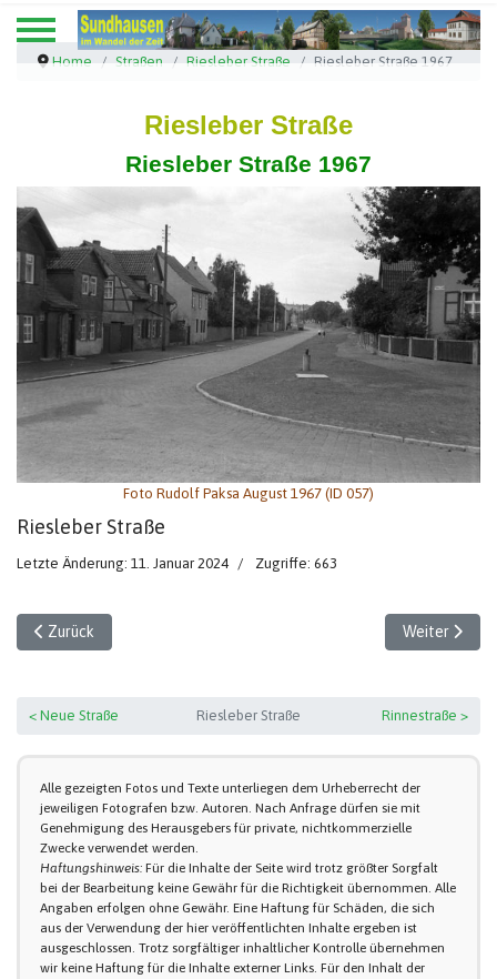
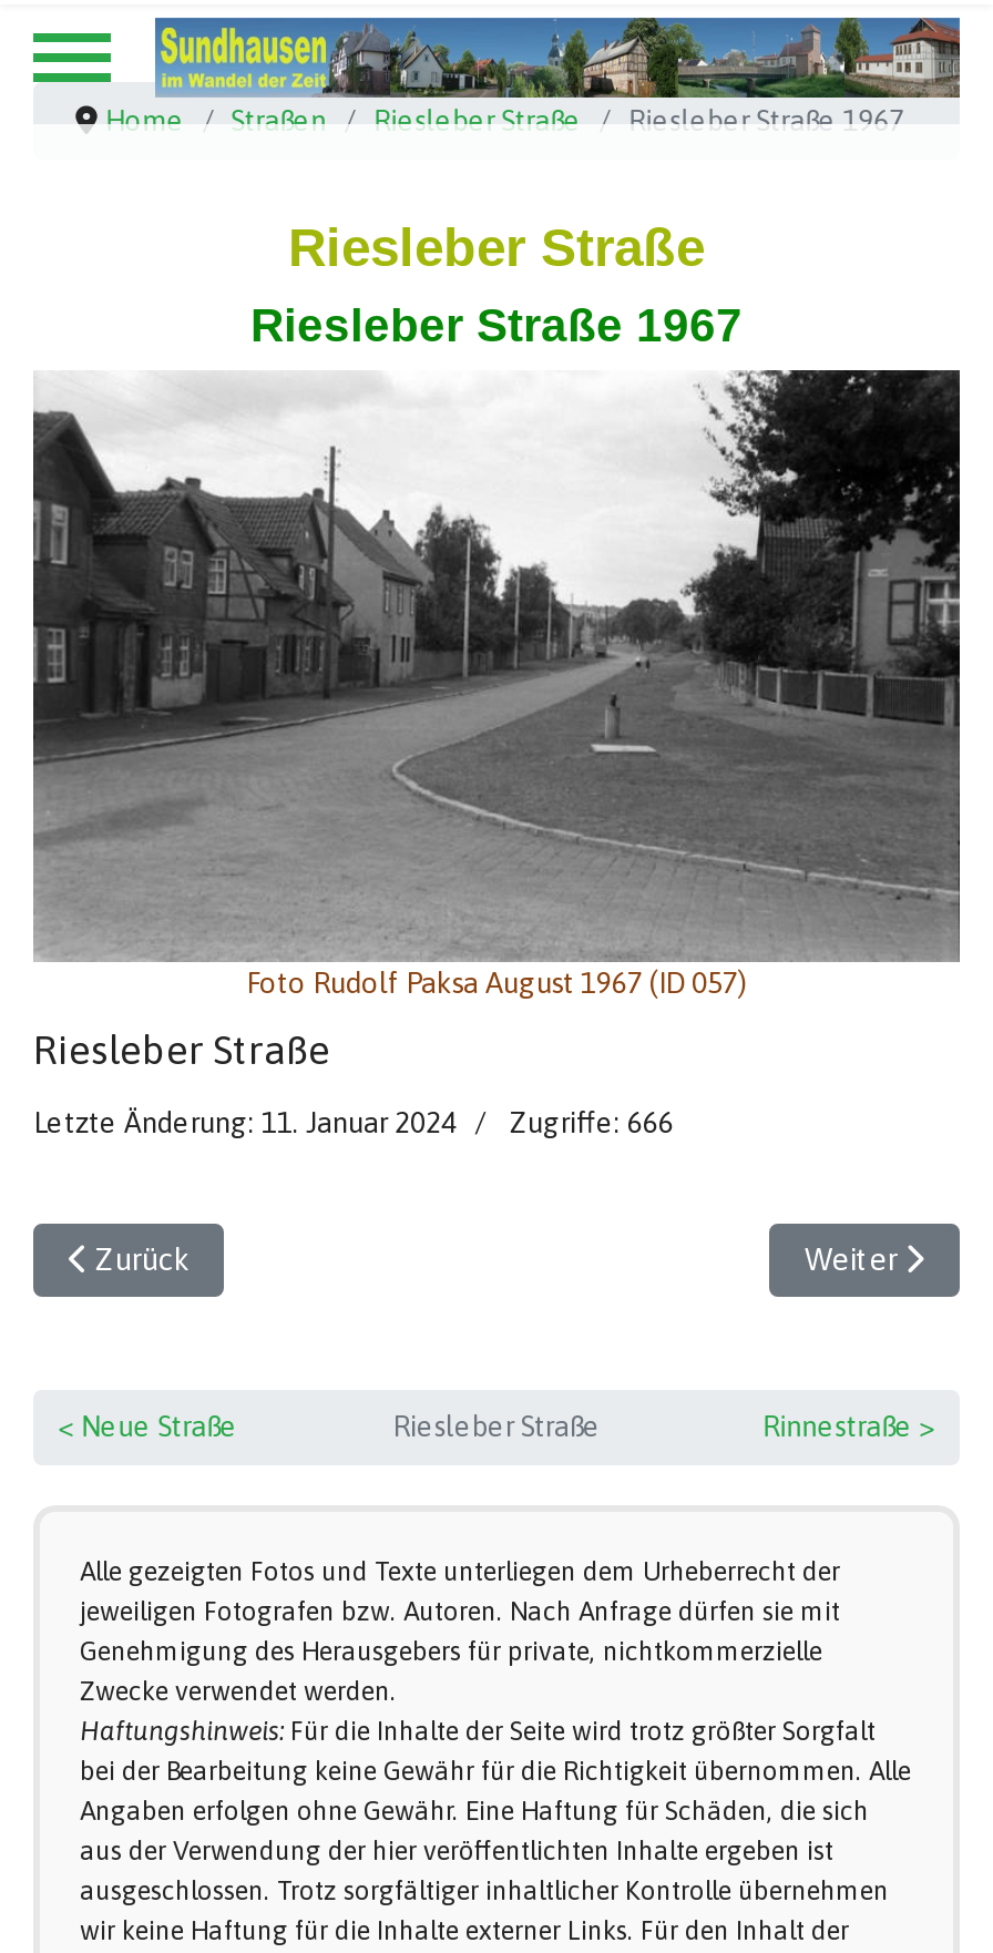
[17,555,337,572] Letzte Änderung: 11. Januar 2024 Zugriffe: 663 -> [33,1107,674,1140] Letzte Änderung: 11. Januar 2024 Zugriffe: 666

